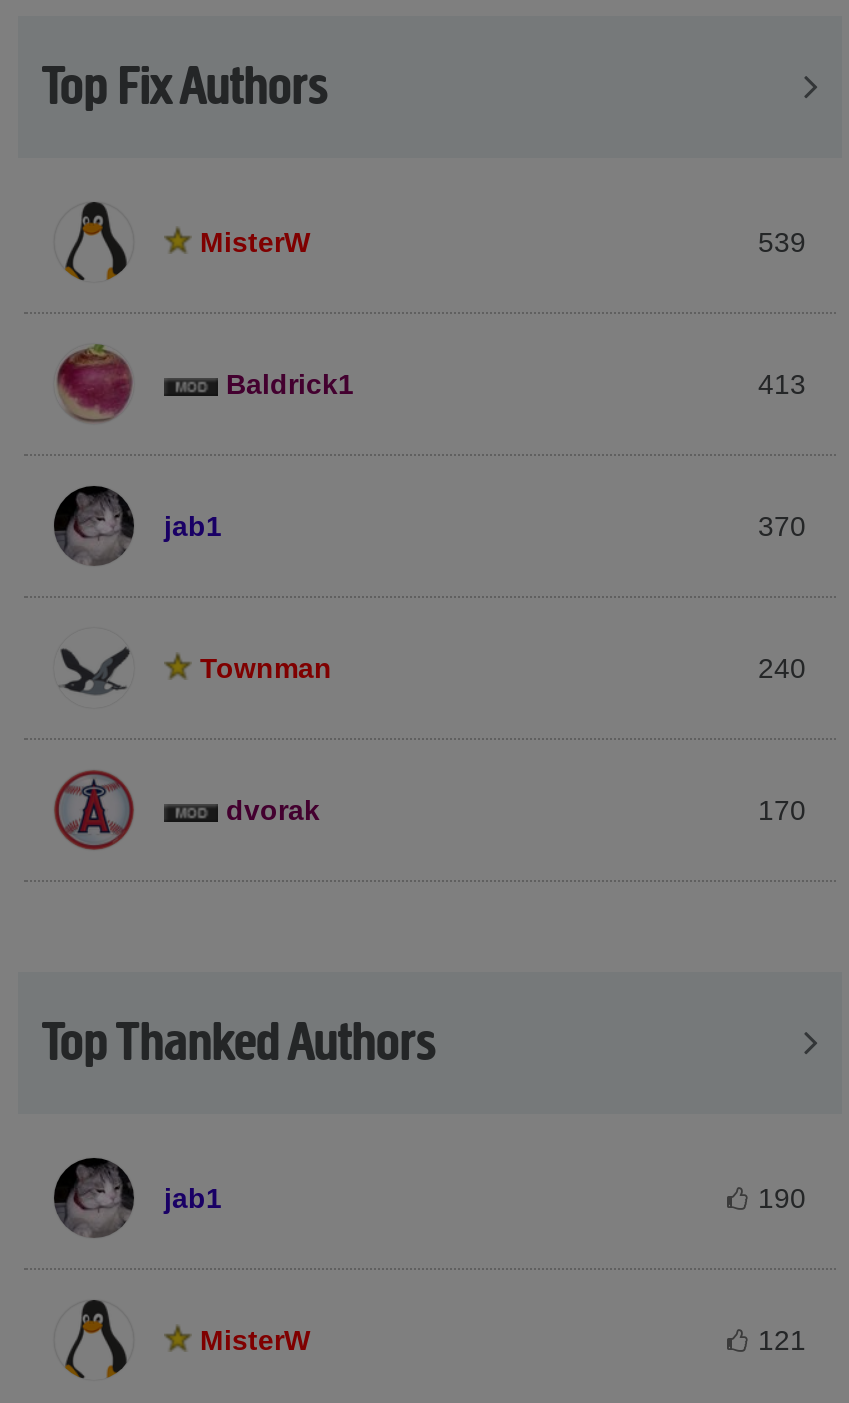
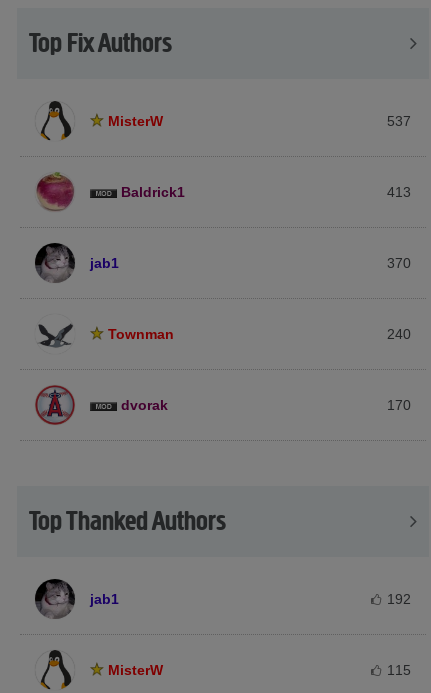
[758,226,806,258] 539 -> [387,113,411,129] 537
[750,1182,806,1214] 190 -> [383,591,411,607] 192
[750,1324,806,1356] 121 -> [383,662,411,678] 115

